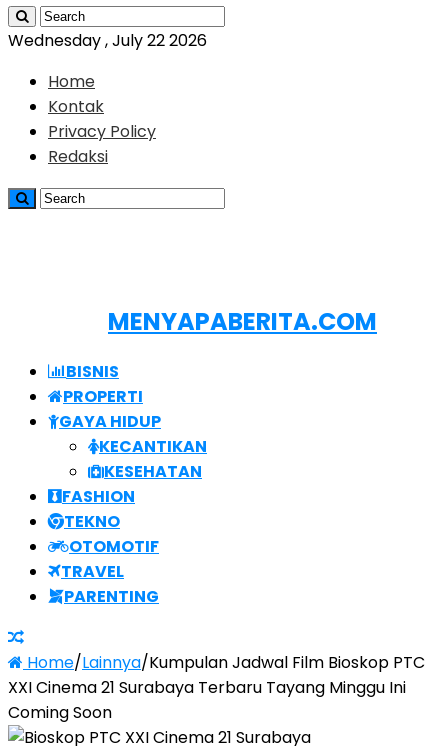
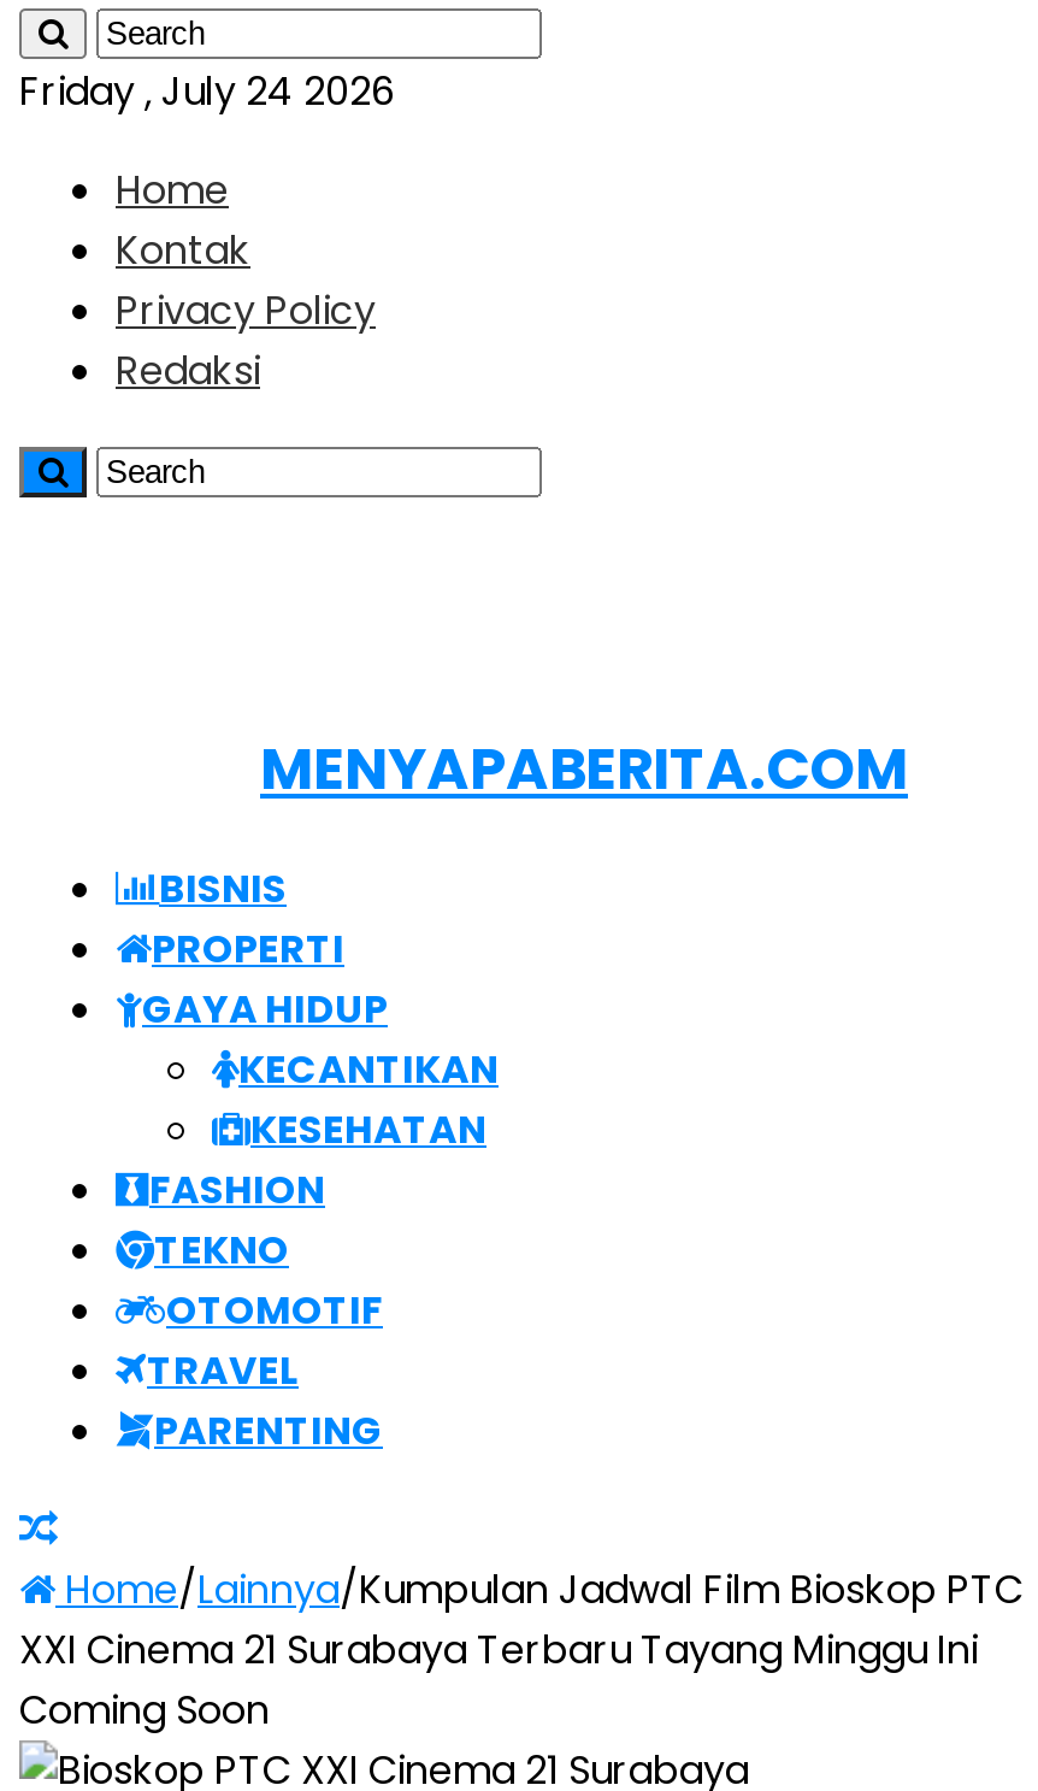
[8,29,207,52] Wednesday , July 22 2026 -> [19,64,395,119] Friday , July 24 2026

